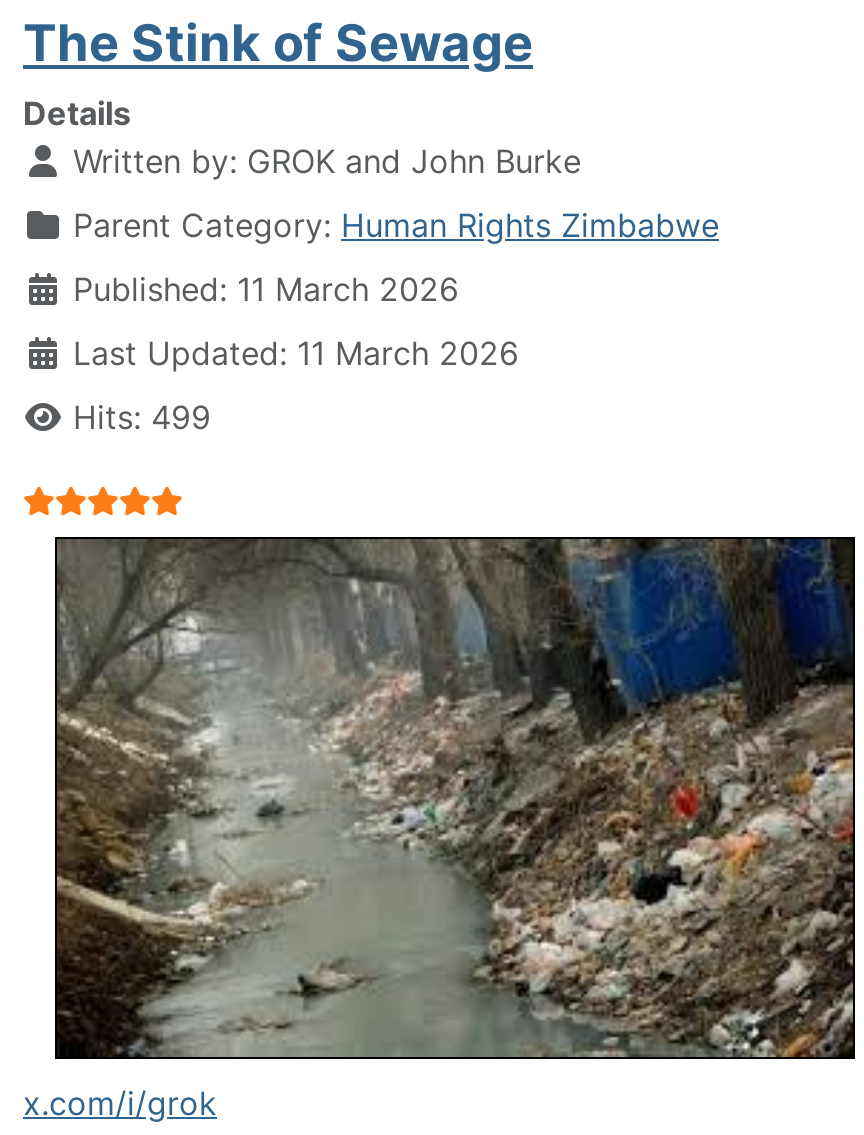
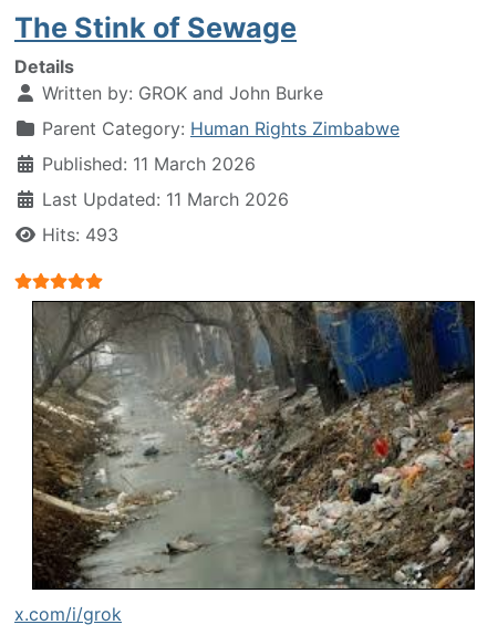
[73,397,211,437] Hits: 499 -> [42,223,118,246] Hits: 493

